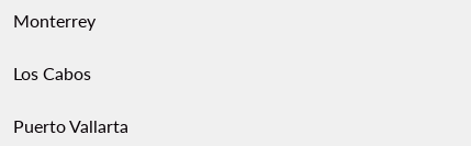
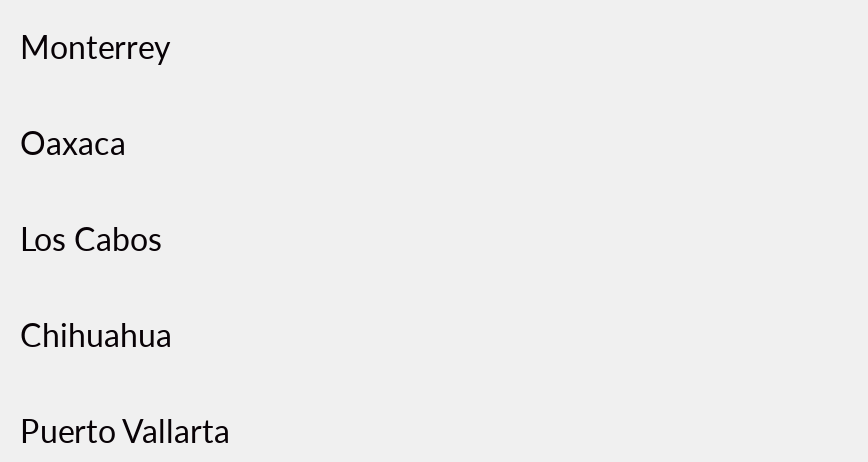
none -> [20,123,126,161] Oaxaca
none -> [20,315,172,353] Chihuahua

